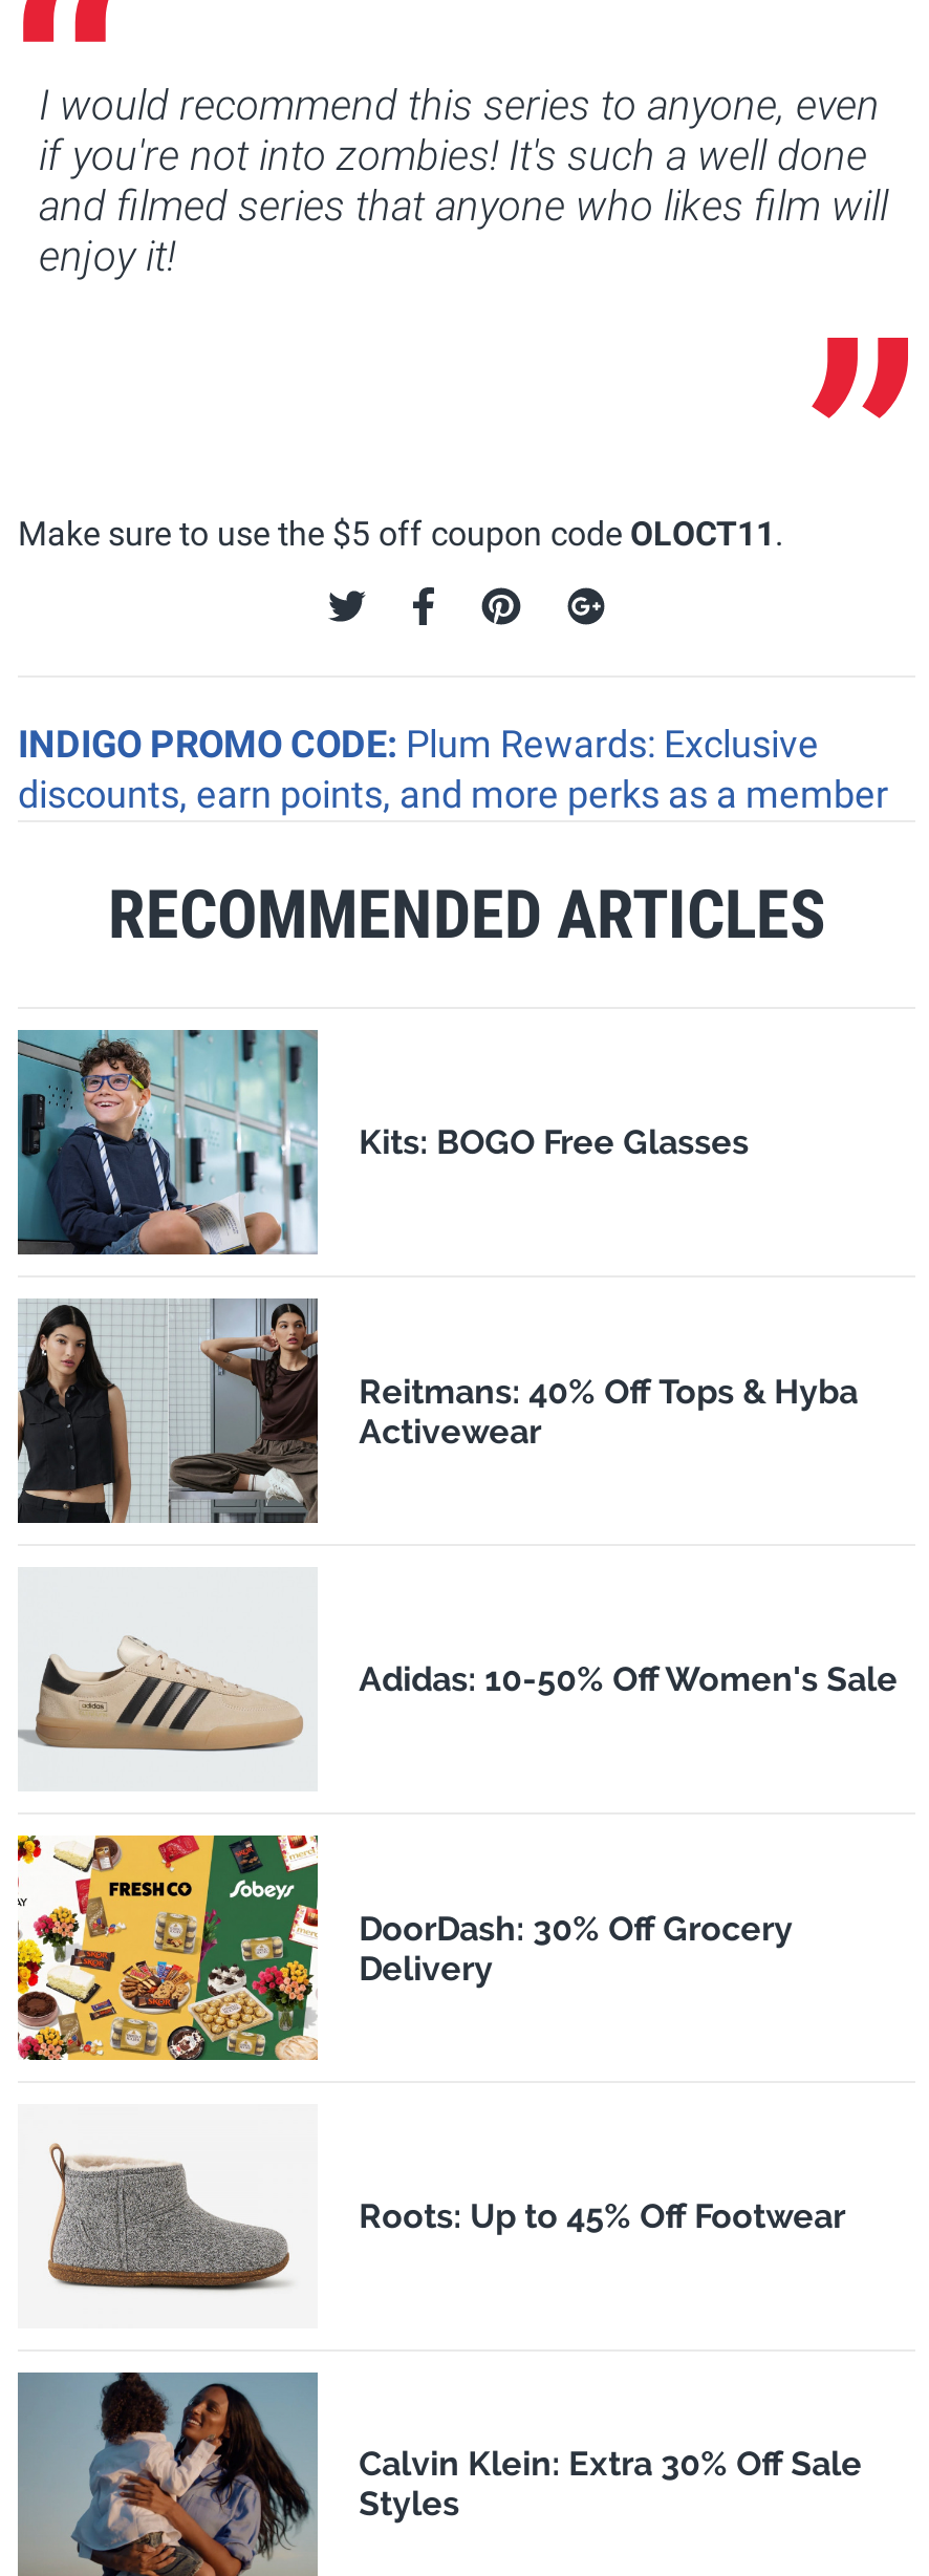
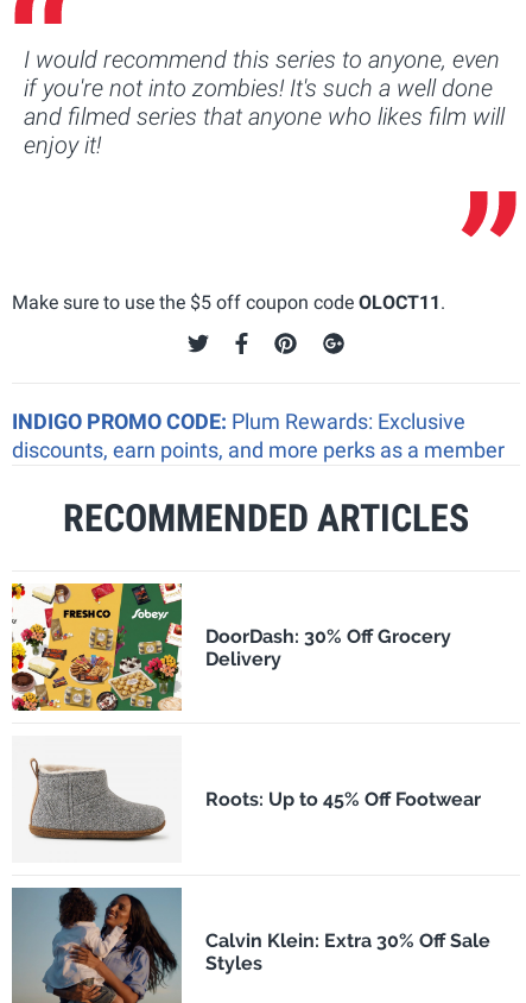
[16,1028,749,1257] [image] | Kits: BOGO Free Glasses -> none
[16,1296,858,1525] [image] | Reitmans: 40% Off Tops & Hyba | Activewear -> none
[20,1634,898,1754] [image] | Adidas: 10-50% Off Women's Sale -> none

